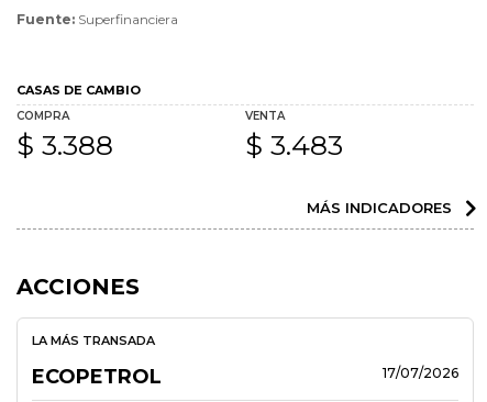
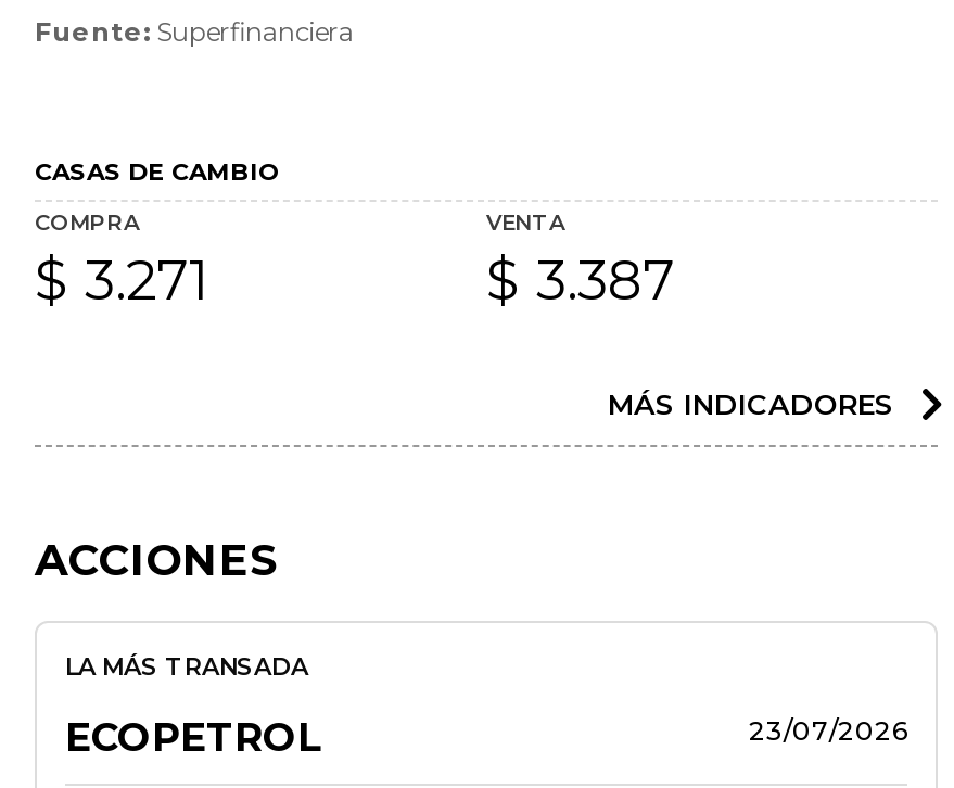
[16,128,113,161] $ 3.388 -> [35,247,211,312] $ 3.271
[245,128,343,161] $ 3.483 -> [486,247,675,312] $ 3.387
[383,364,458,381] 17/07/2026 -> [749,714,907,746] 23/07/2026

